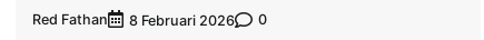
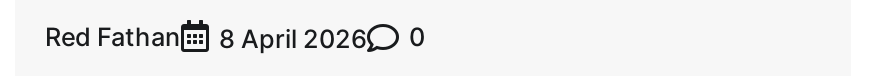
[32,11,267,29] Red Fathan 8 Februari 2026 0 -> [45,23,425,54] Red Fathan 8 April 2026 0

